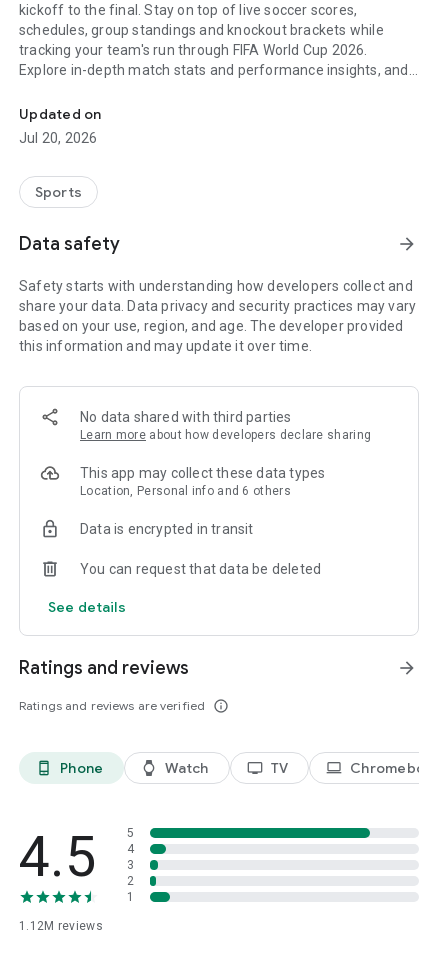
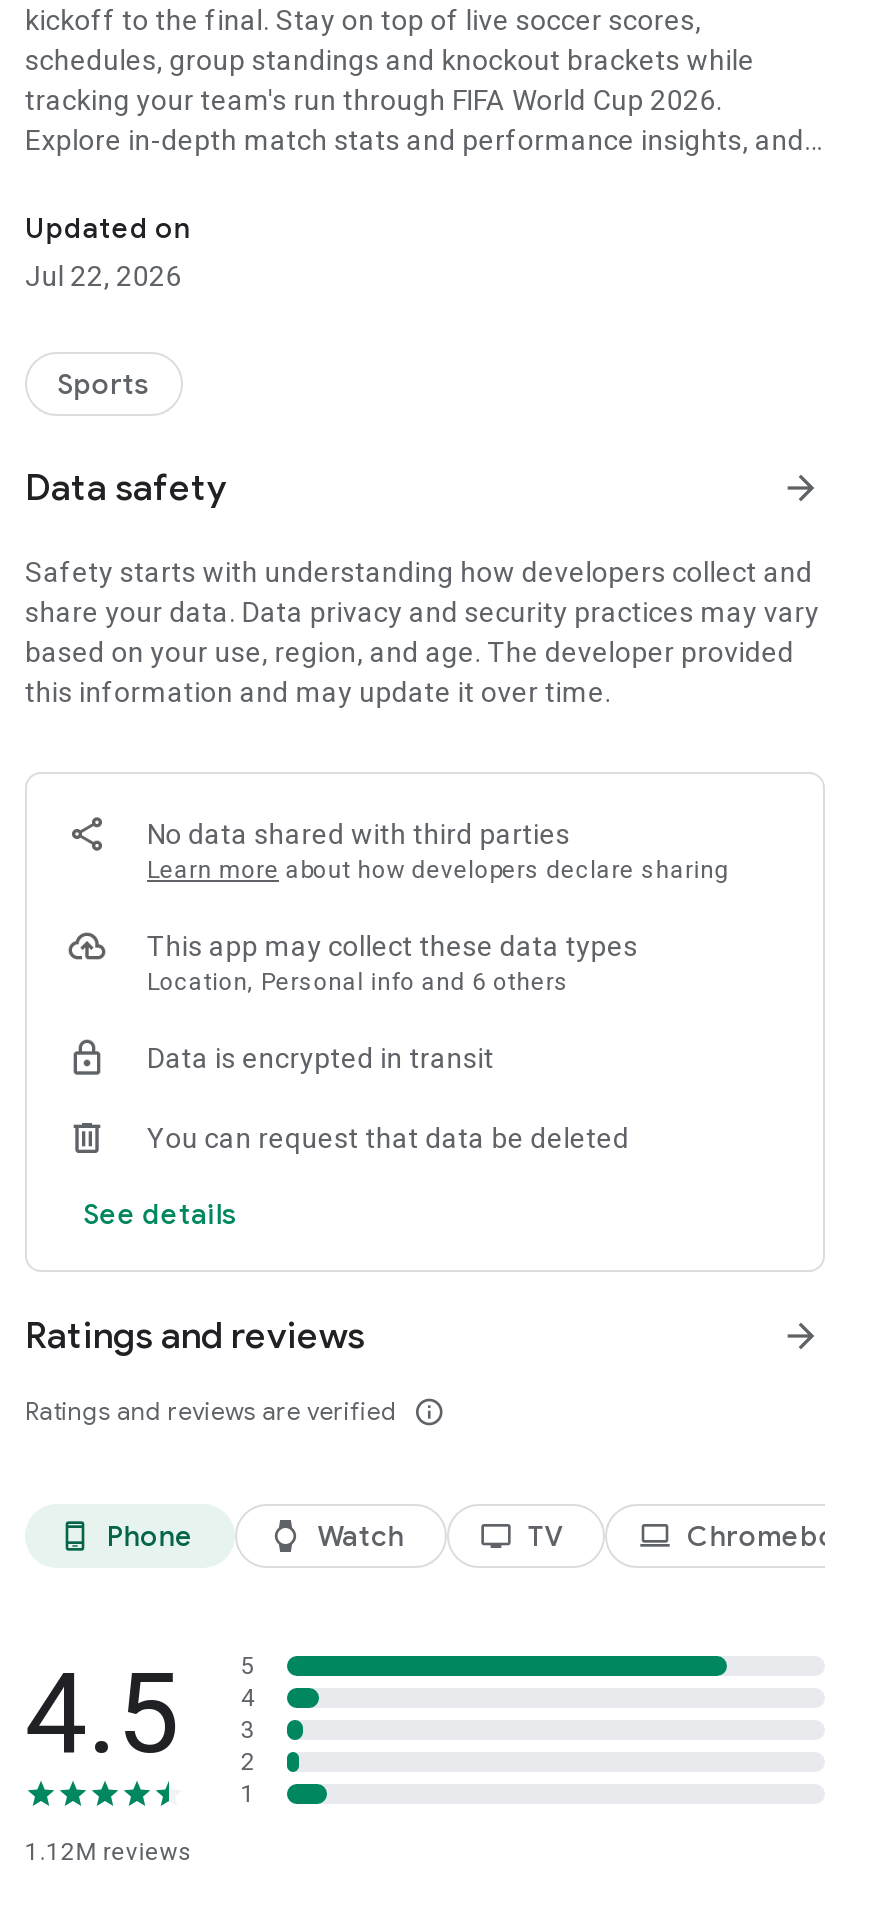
[19,130,97,146] Jul 20, 2026 -> [25,260,182,292] Jul 22, 2026

